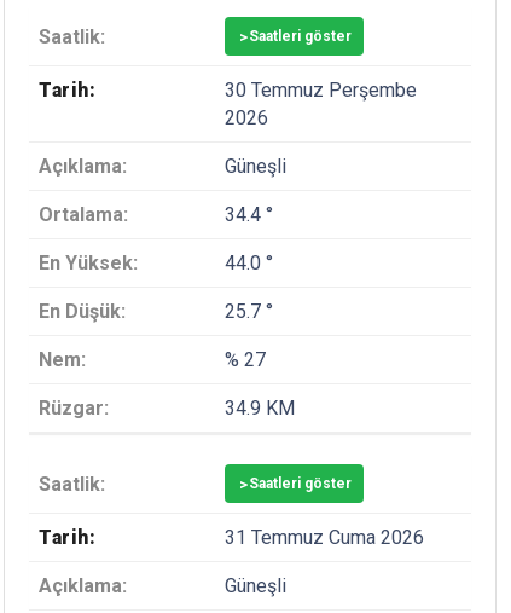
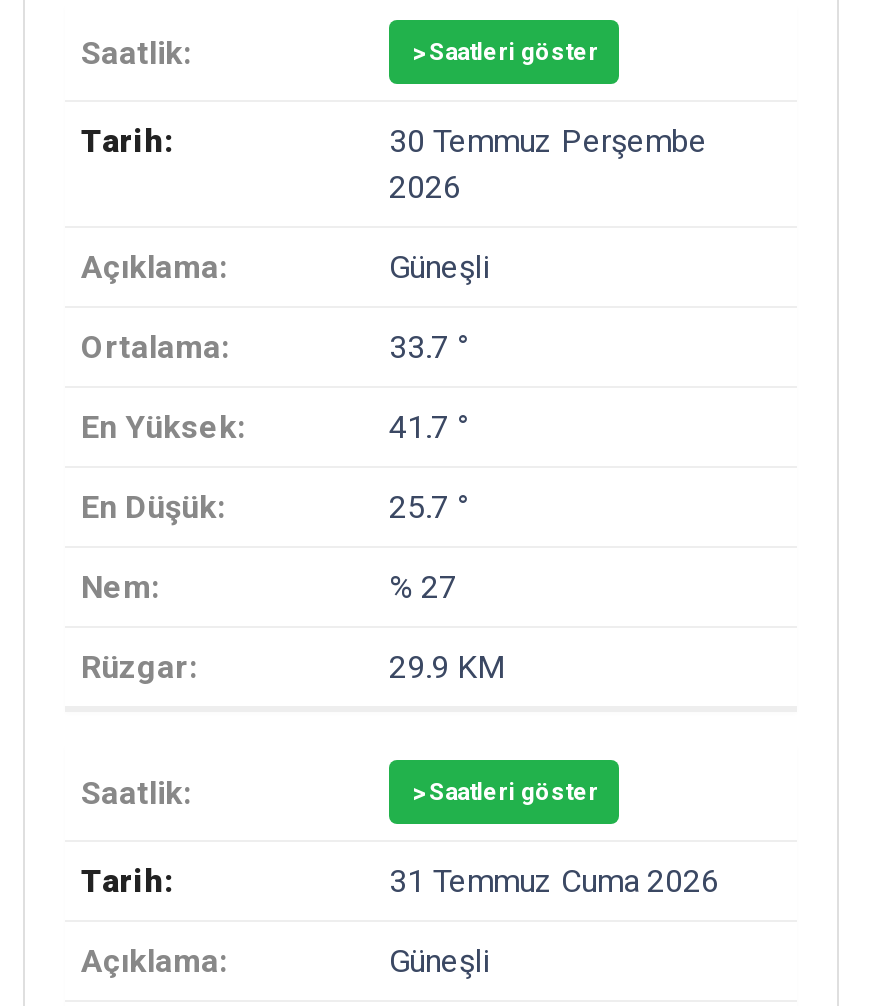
[225,203,273,226] 34.4 ° -> [389,328,469,366] 33.7 °
[225,252,273,275] 44.0 ° -> [389,408,469,446] 41.7 °
[225,397,295,420] 34.9 KM -> [389,648,505,686] 29.9 KM

